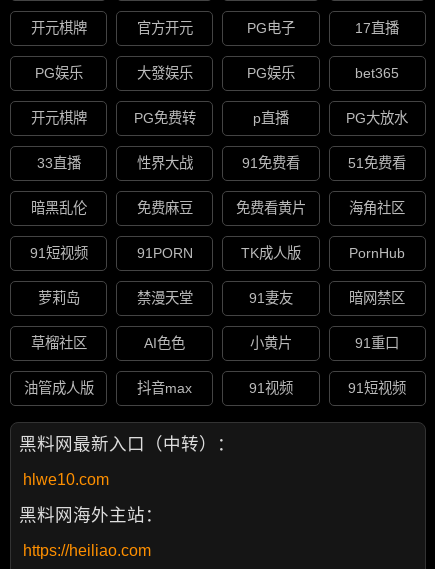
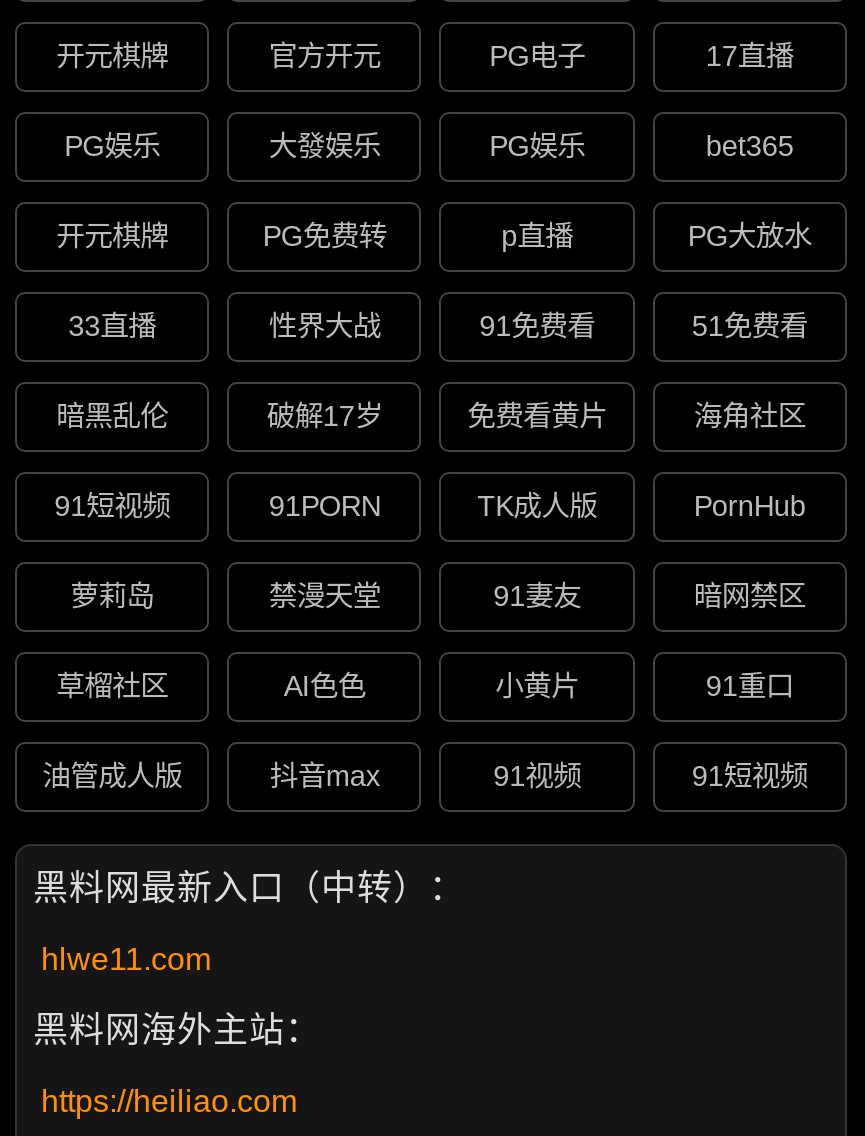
[137,200,193,216] 免费麻豆 -> [267,401,383,433] 破解17岁
[23,471,109,488] hlwe10.com -> [41,942,211,976] hlwe11.com

